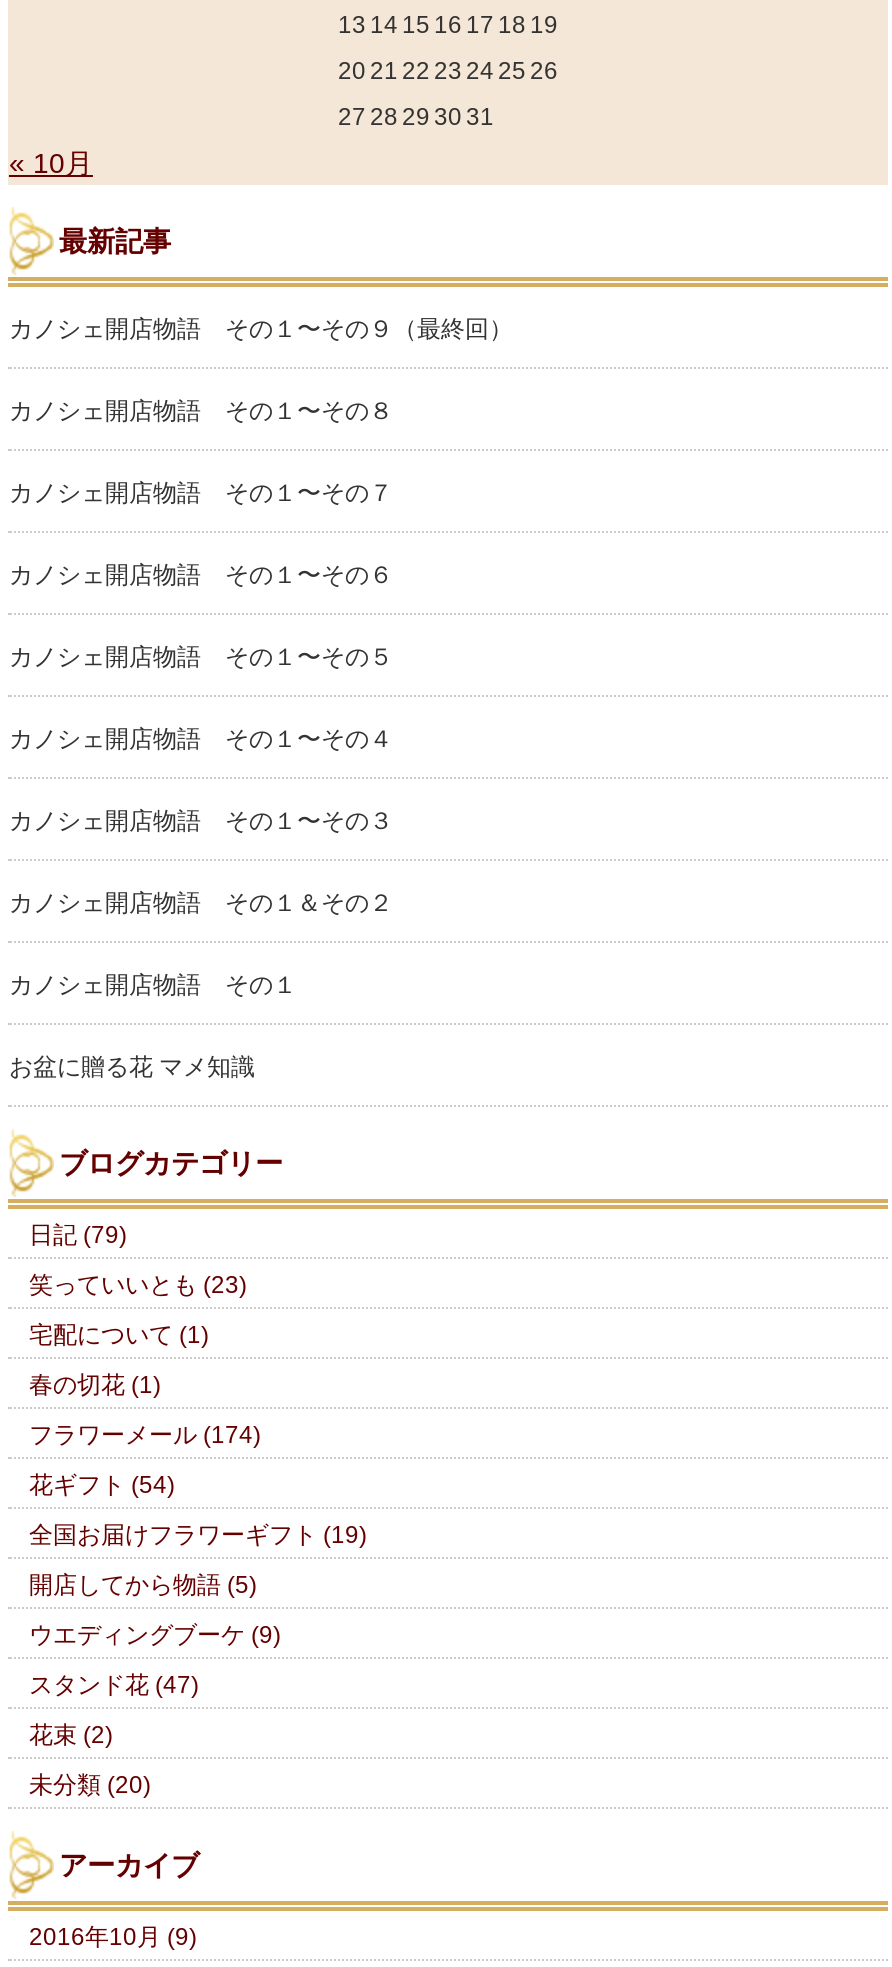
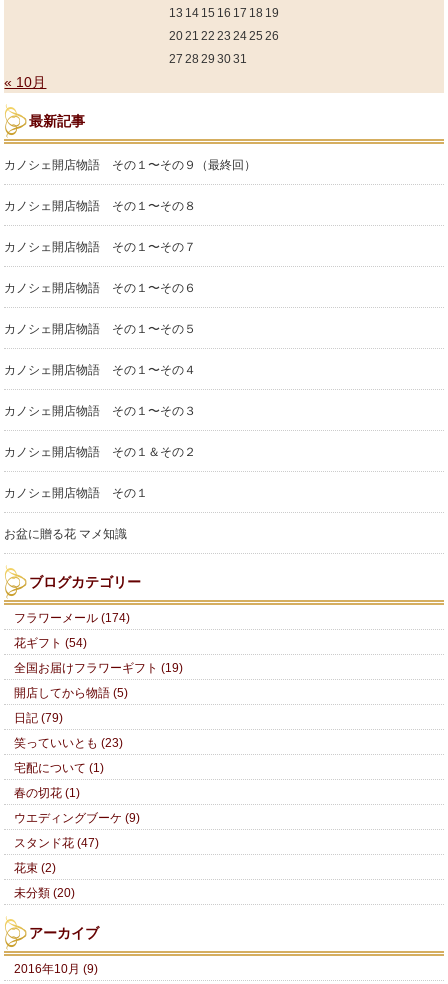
moved [29,1222,247,1400] -> [14,711,123,800]: 日記 (79) | 笑っていいとも (23) | 宅配について (1) | 春の切花 (1)
moved [29,1422,367,1600] -> [14,611,183,700]: フラワーメール (174) | 花ギフト (54) | 全国お届けフラワーギフト (19) | 開店してから物語 (5)

